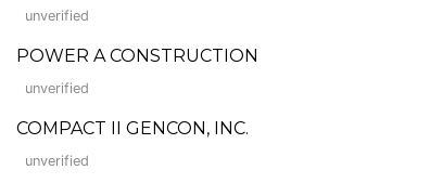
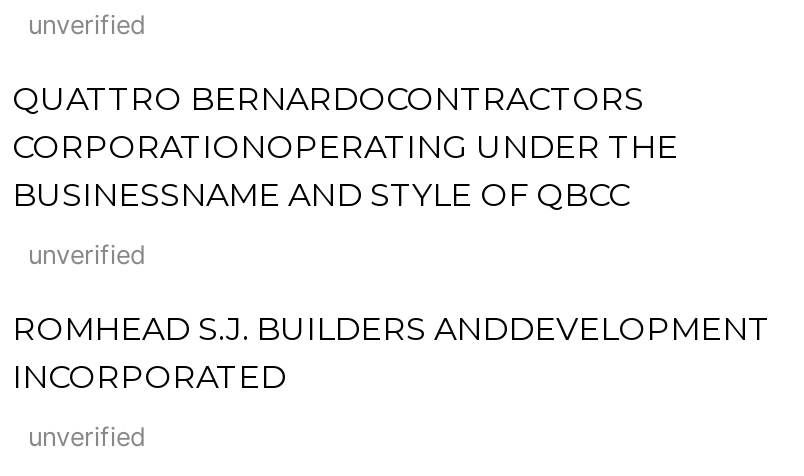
[16,45,258,66] POWER A CONSTRUCTION -> [12,80,678,214] QUATTRO BERNARDOCONTRACTORS | CORPORATIONOPERATING UNDER THE | BUSINESSNAME AND STYLE OF QBCC
[16,118,249,138] COMPACT II GENCON, INC. -> [12,310,770,396] ROMHEAD S.J. BUILDERS ANDDEVELOPMENT | INCORPORATED

